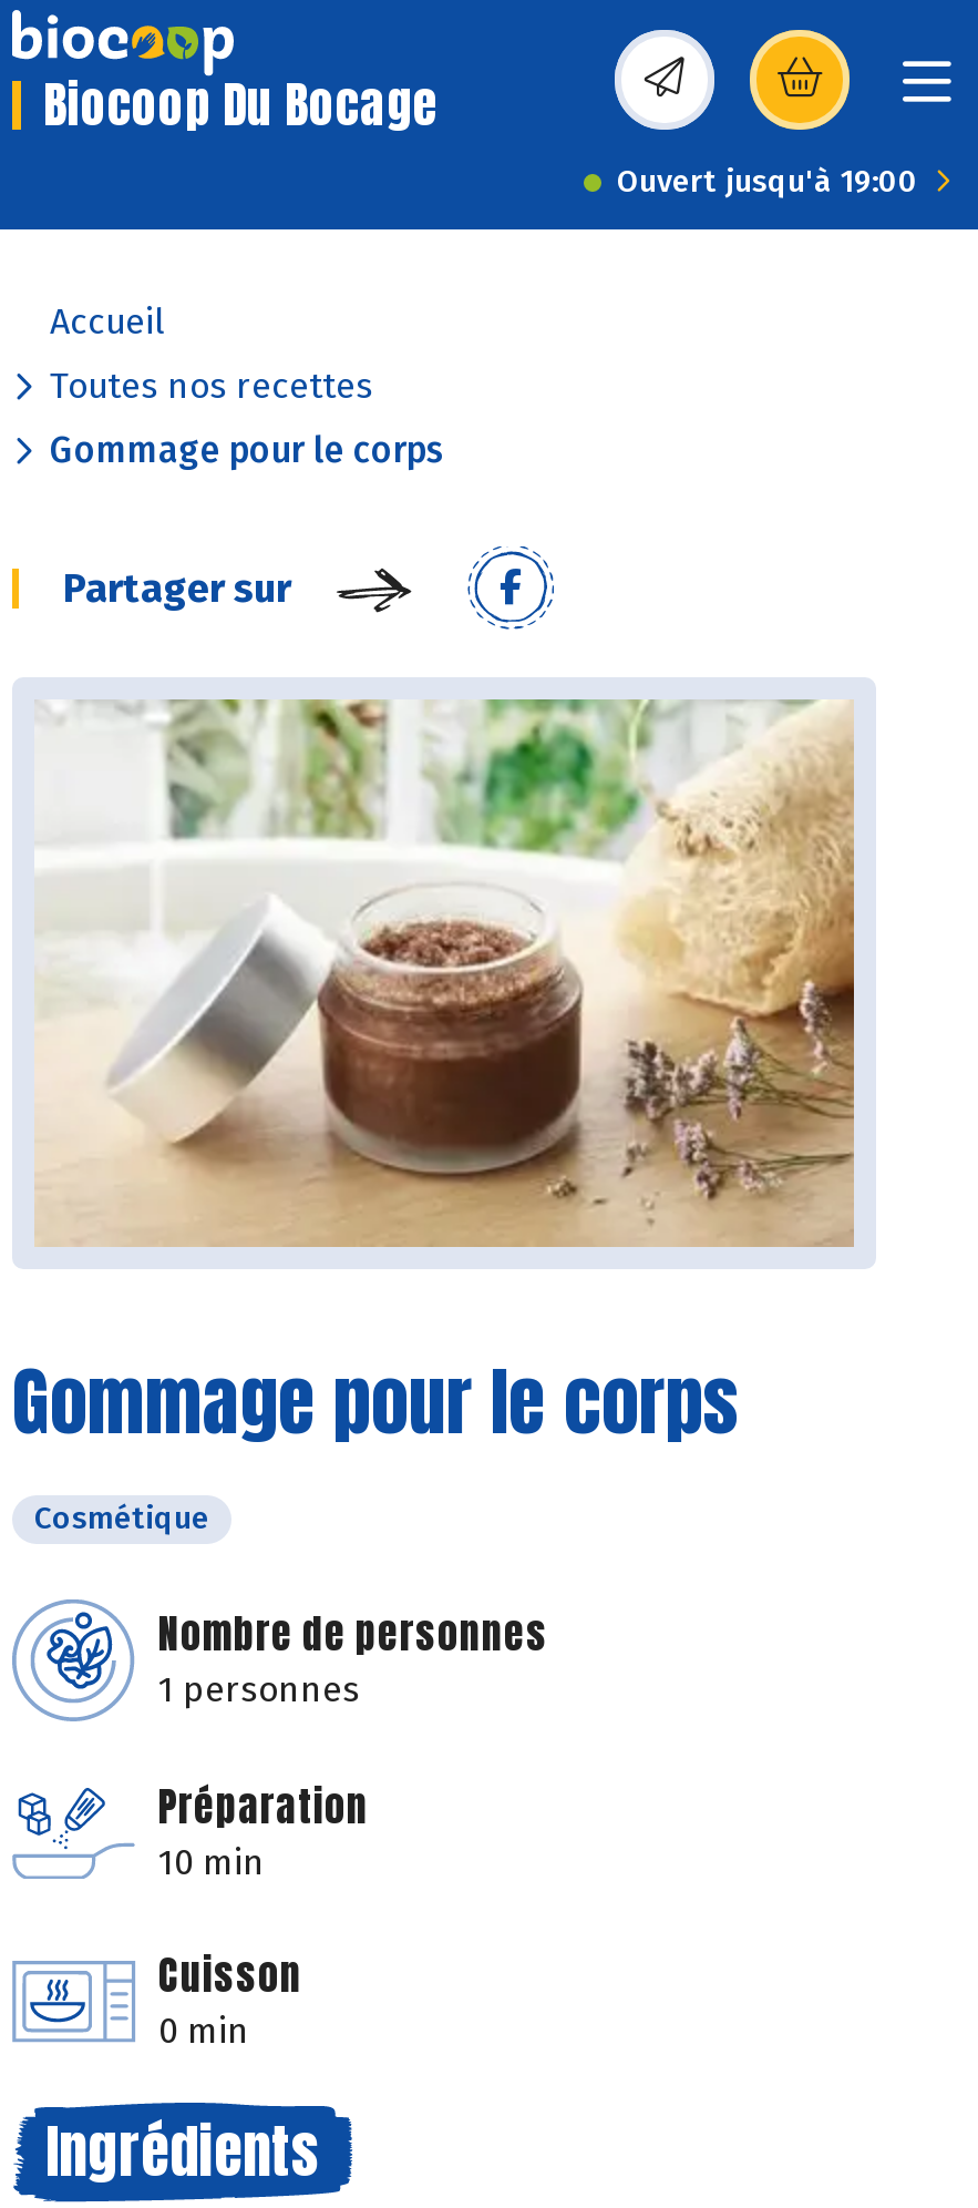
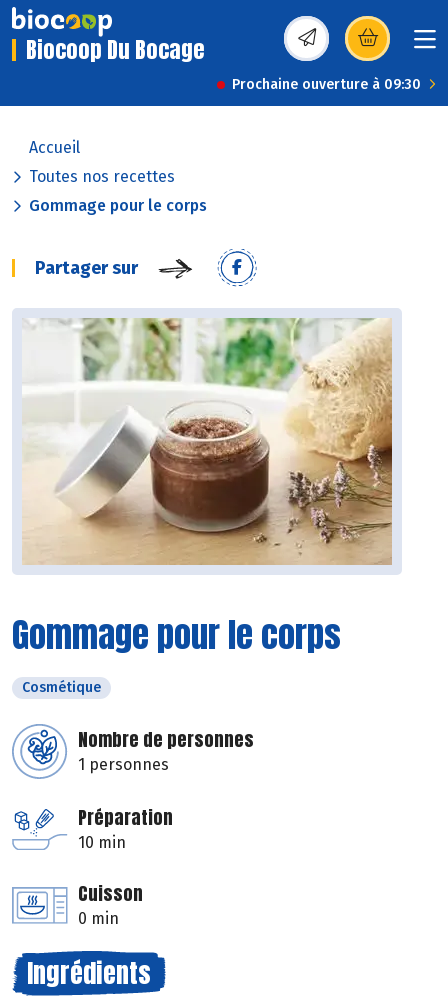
[617,163,918,201] Ouvert jusqu'à 19:00 -> [232,76,421,93] Prochaine ouverture à 09:30

